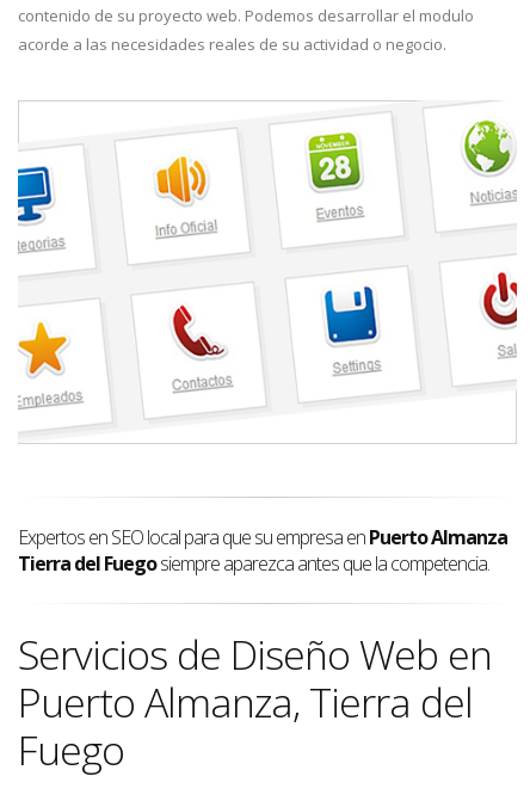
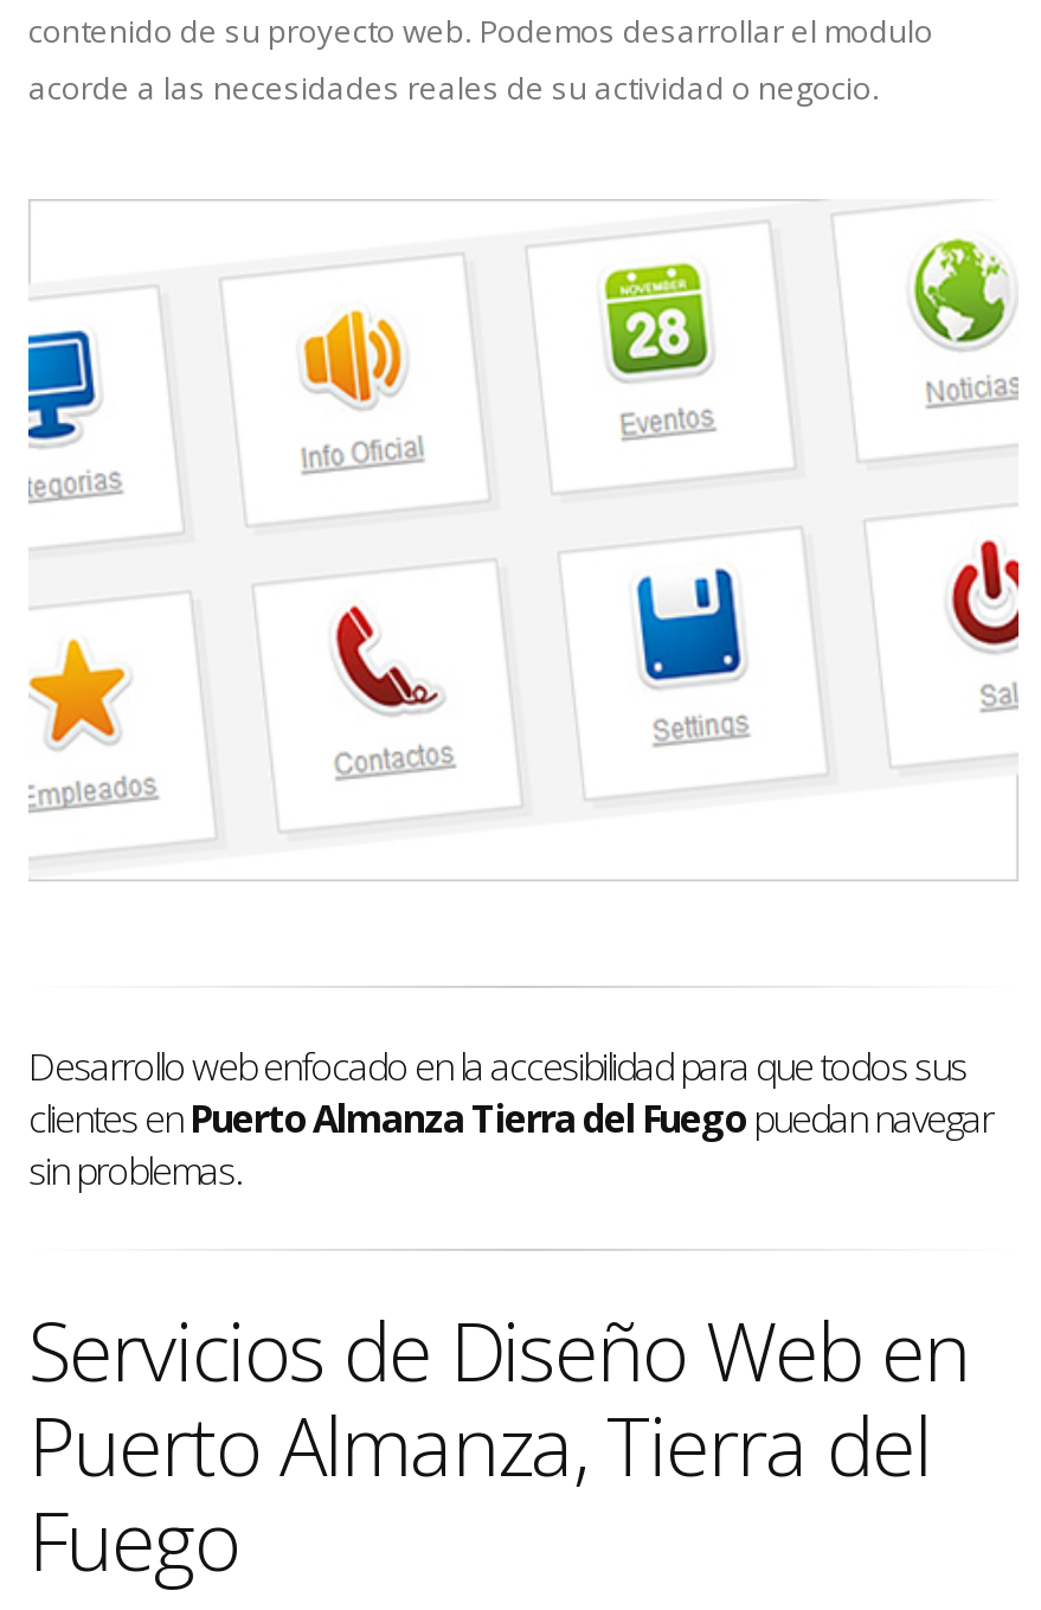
[18,524,507,576] Expertos en SEO local para que su empresa en Puerto Almanza | Tierra del Fuegosiempre aparezca antes que la competencia. -> [28,1039,992,1196] Desarrollo web enfocado en la accesibilidad para que todos sus | clientes en Puerto Almanza Tierra del Fuego puedan navegar | sin problemas.

